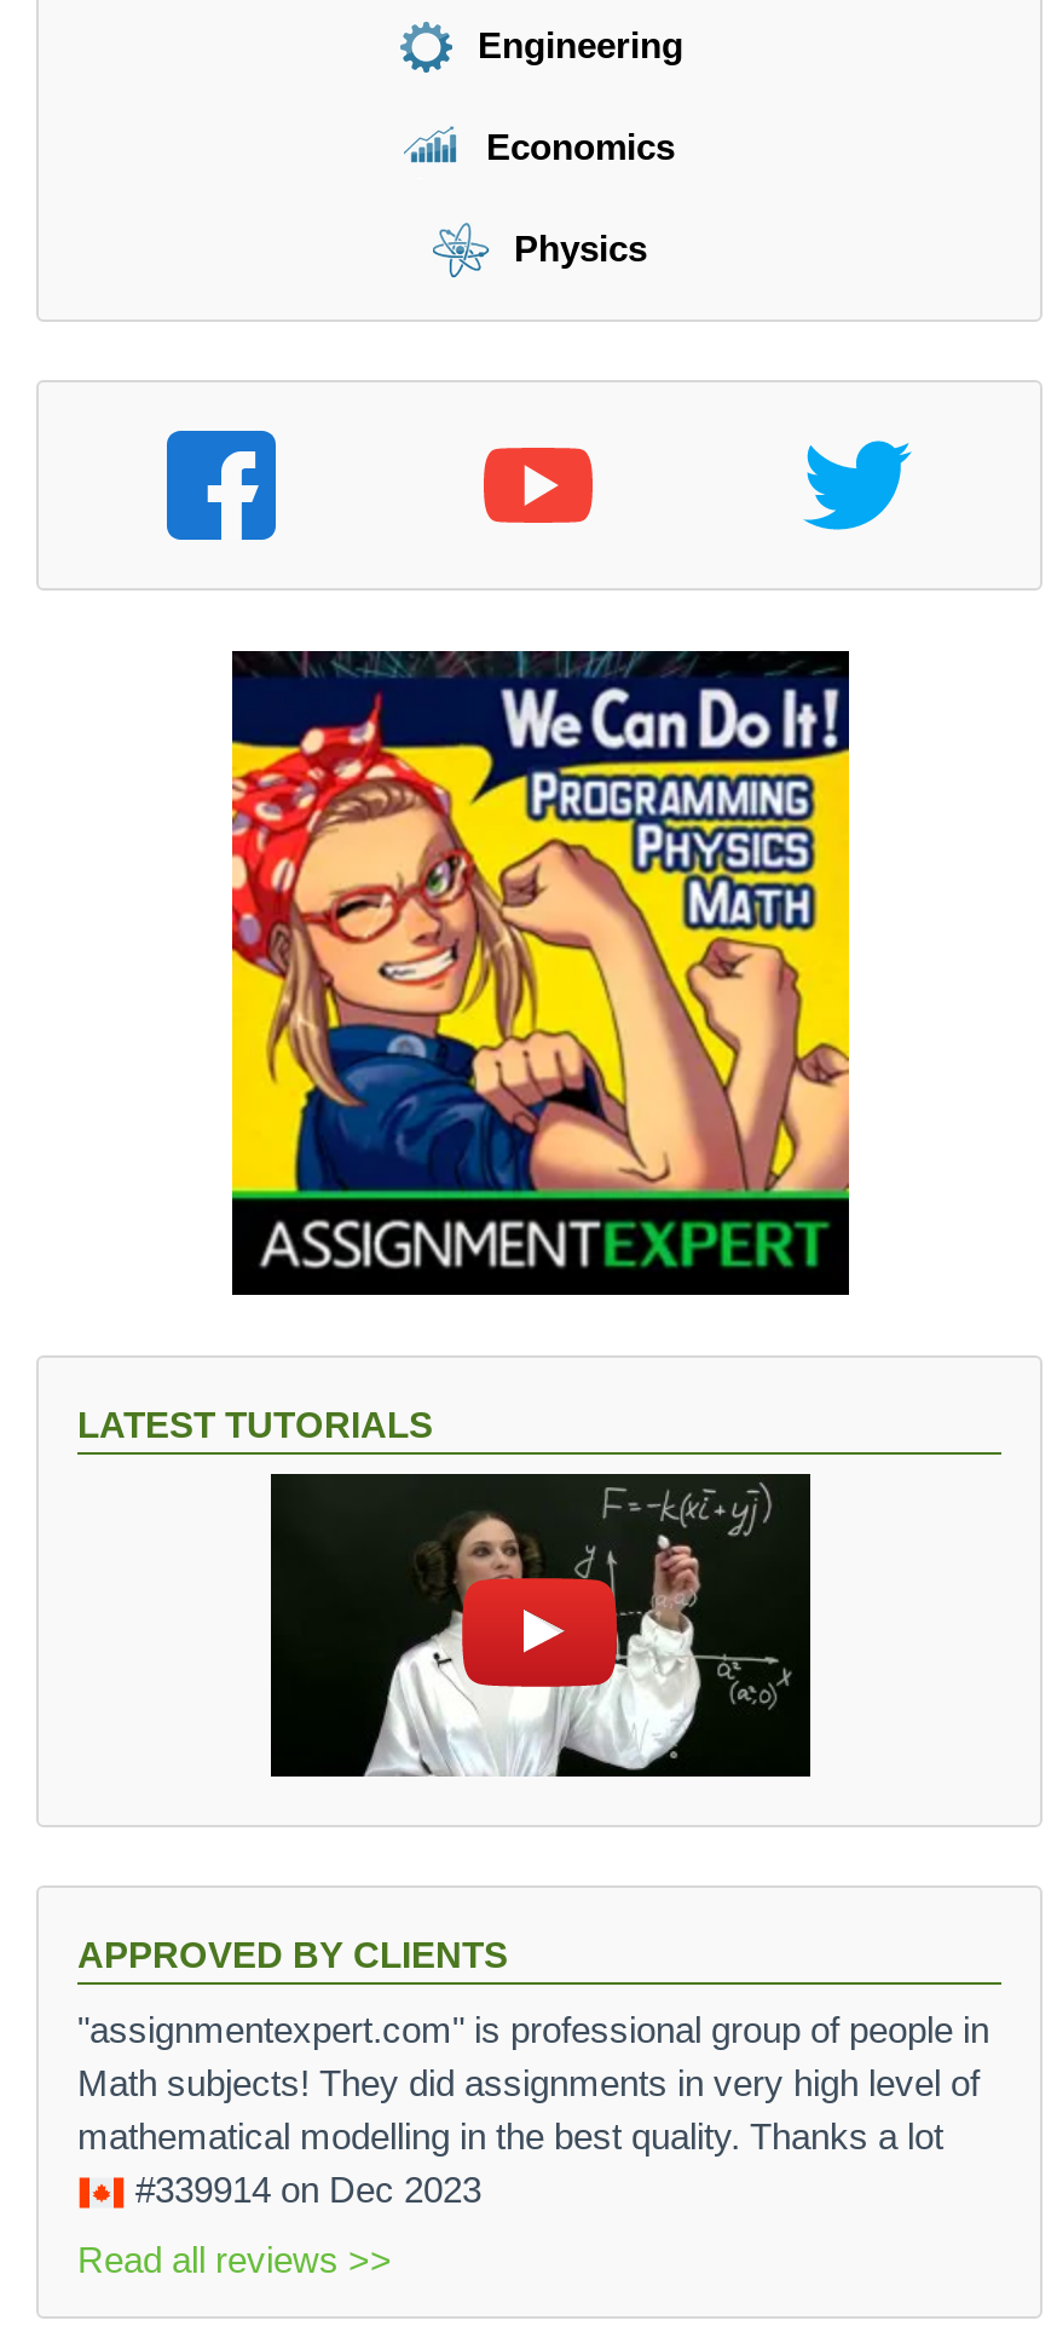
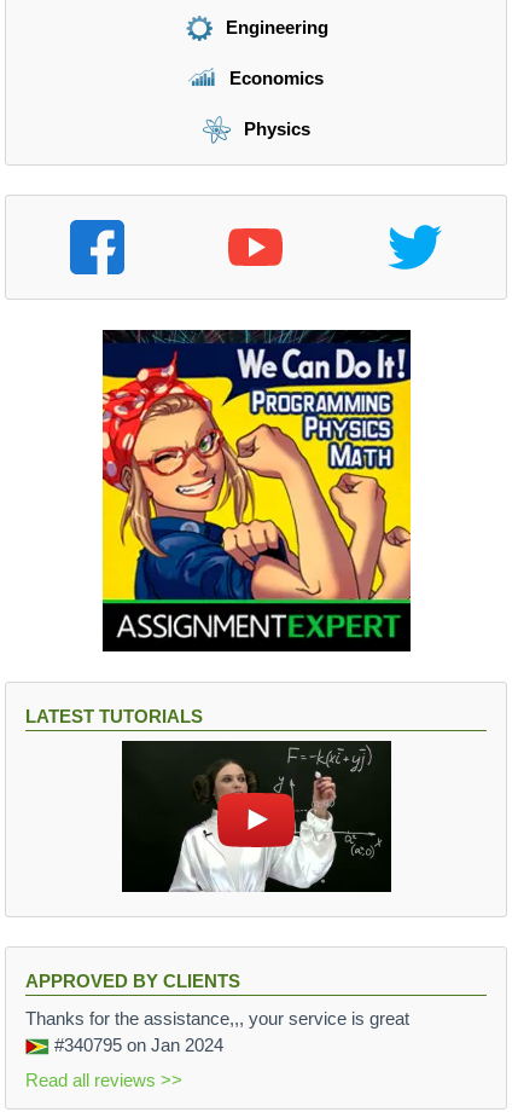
[77,2009,989,2210] "assignmentexpert.com" is professional group of people in | Math subjects! They did assignments in very high level of | mathematical modelling in the best quality. Thanks a lot | #339914 on Dec 2023 -> [25,1008,409,1055] Thanks for the assistance,,, your service is great | #340795 on Jan 2024

